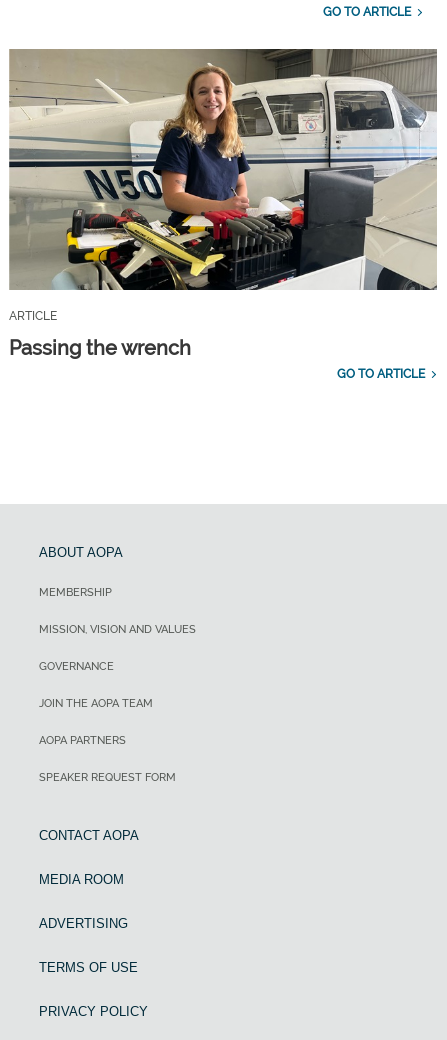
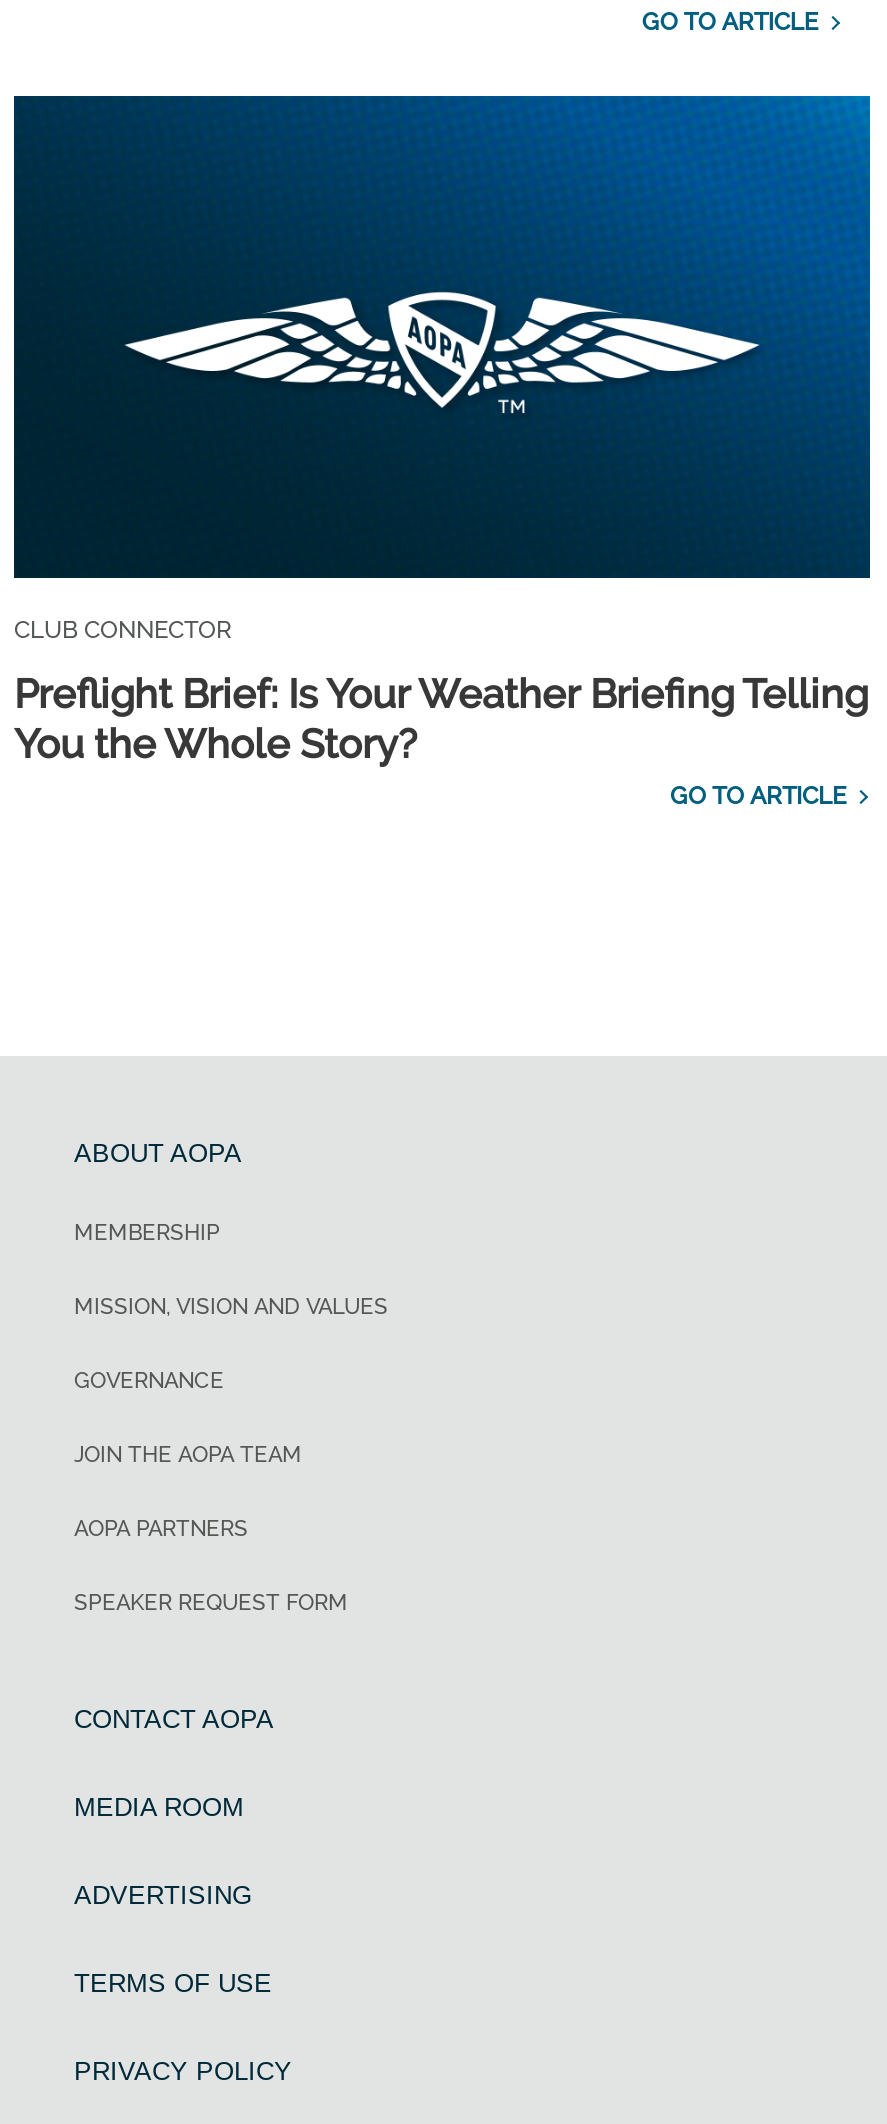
[9,48,438,323] [image] | ARTICLE -> [12,94,872,644] [image] | CLUB CONNECTOR
[9,336,191,360] Passing the wrench -> [14,670,868,768] Preflight Brief: Is Your Weather Briefing Telling | You the Whole Story?

